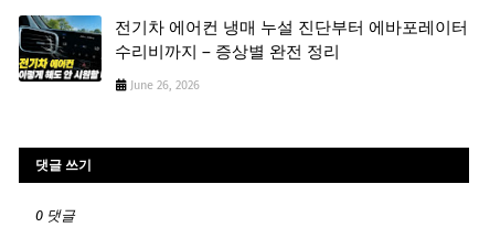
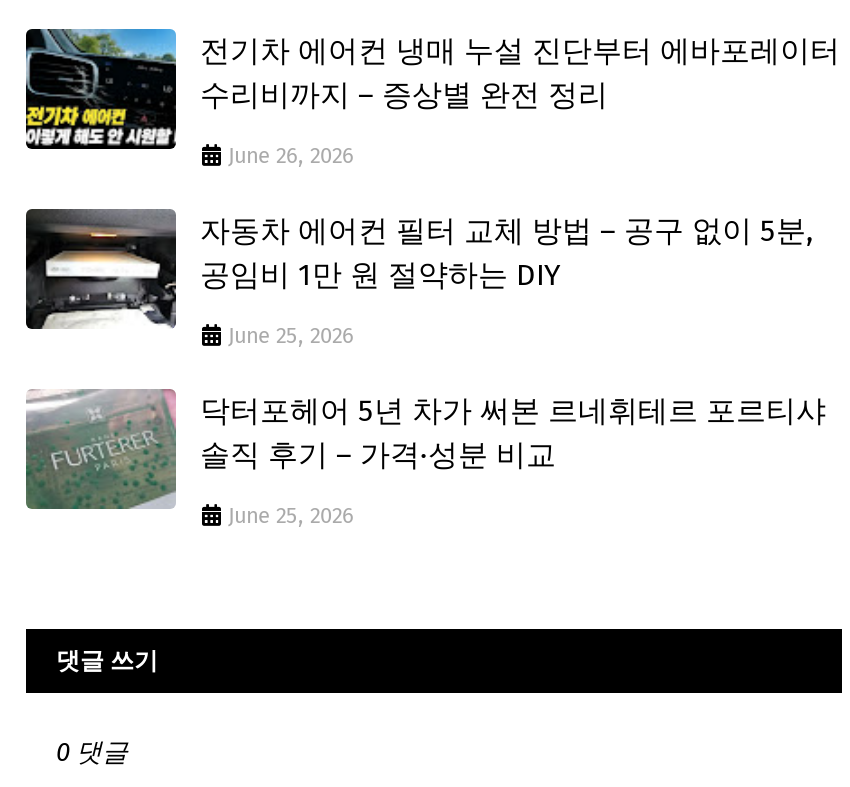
none -> [24,207,826,529] [image] | 자동차 에어컨 필터 교체 방법 – 공구 없이 5분, | 공임비 1만 원 절약하는 DIY | June 25, 2026 | 닥터포헤어 5년 차가 써본 르네휘테르 포르티샤 | 솔직 후기 – 가격·성분 비교 | June 25, 2026
none -> [24,389,174,511] [image]

